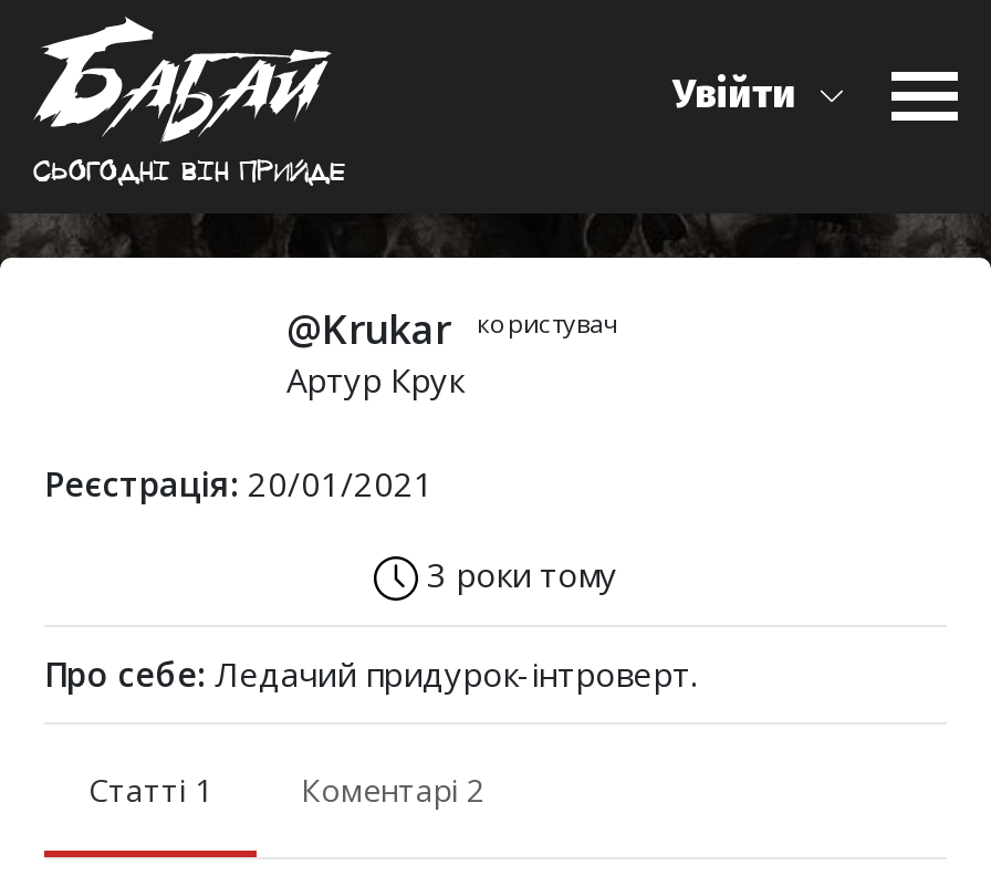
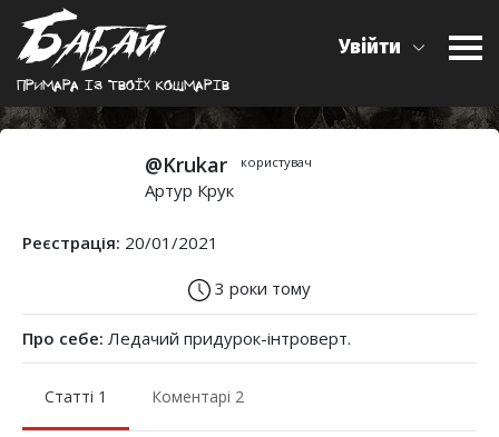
[33,153,345,190] Сьогоднi вiн прийде -> [17,76,229,95] Примара iз твоїх кошмарiв

